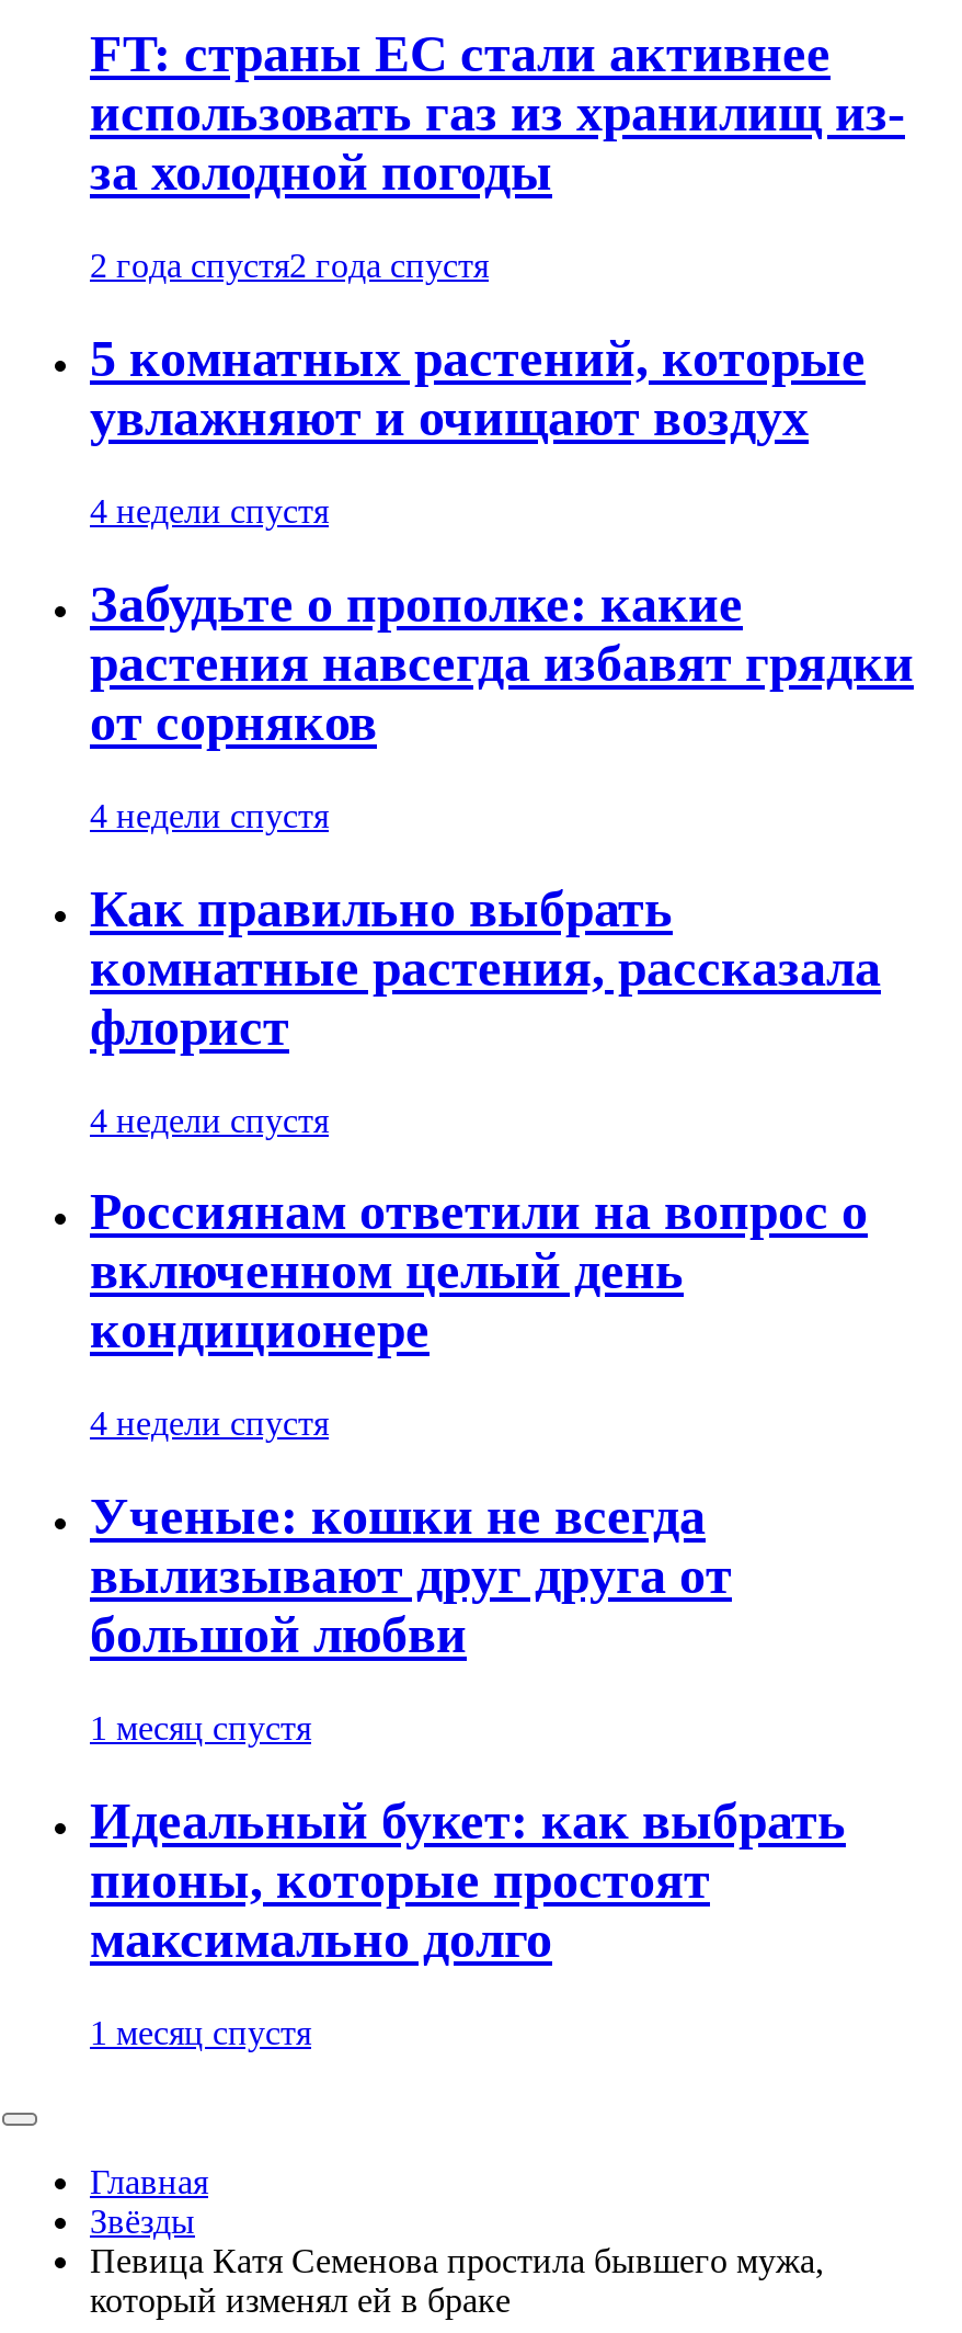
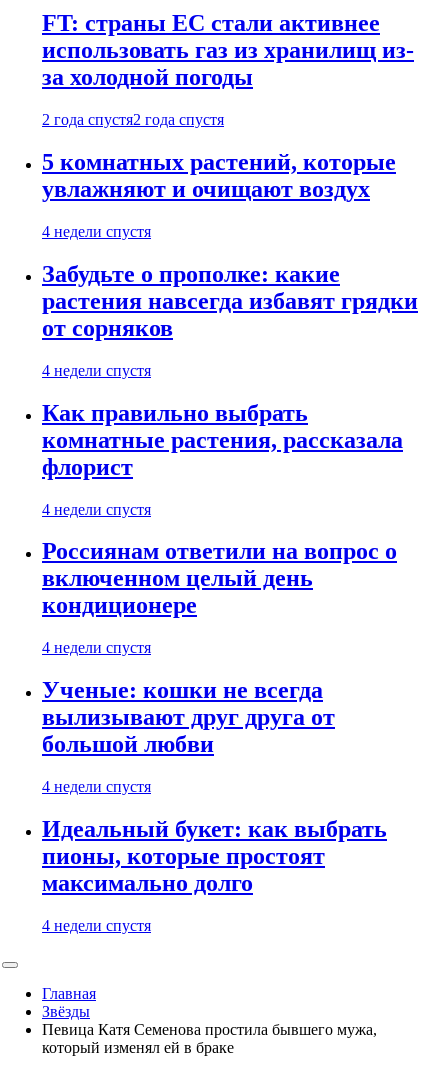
[90,1710,311,1747] 1 месяц спустя -> [42,778,151,795] 4 недели спустя
[90,2014,311,2051] 1 месяц спустя -> [42,917,151,934] 4 недели спустя

